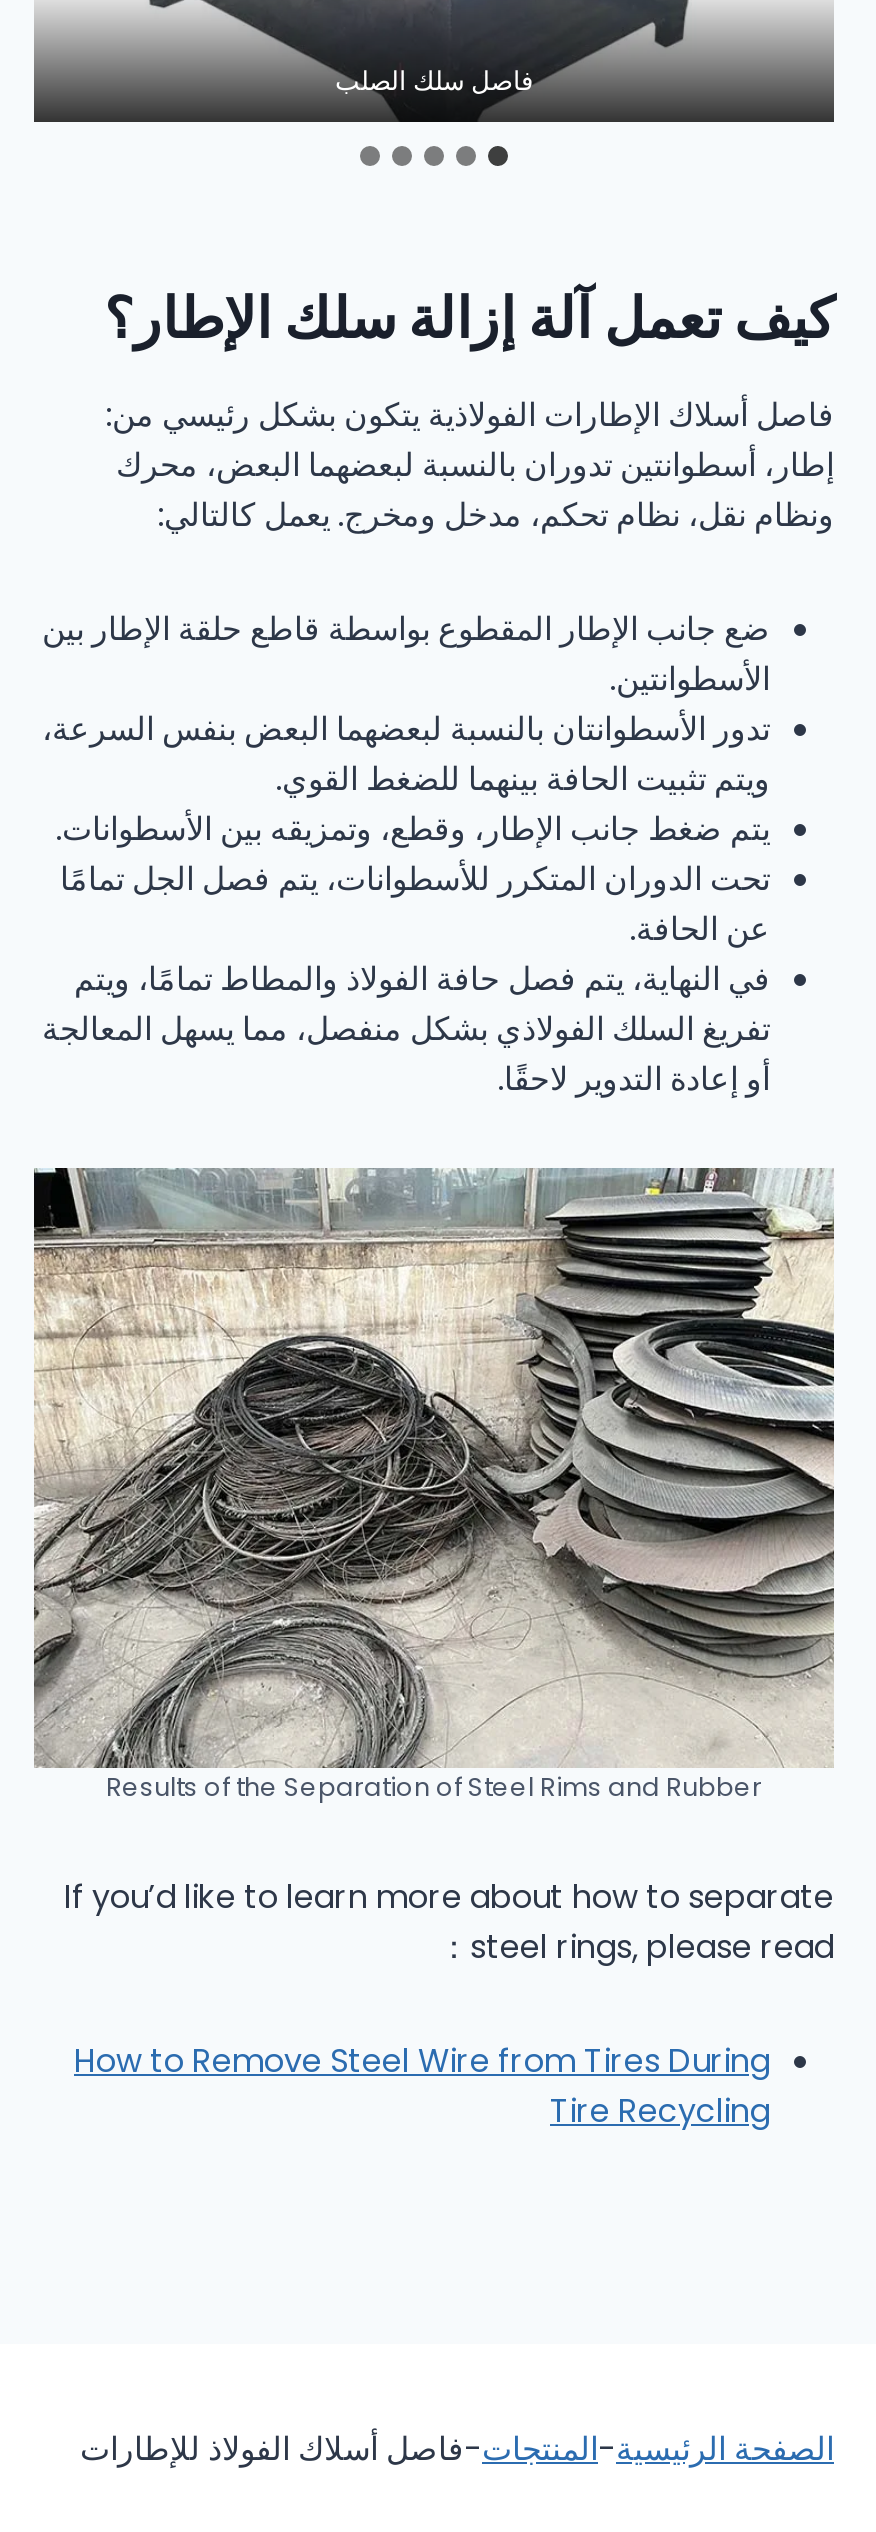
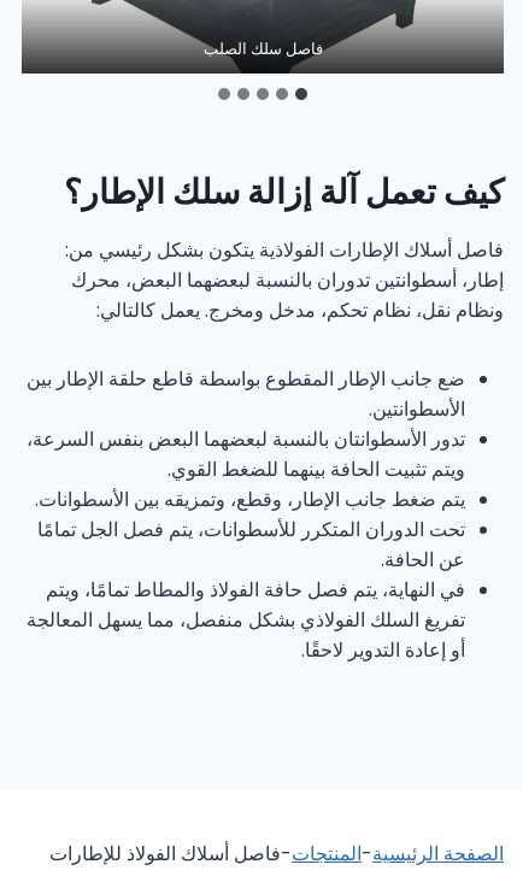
[32,1166,836,2134] [image] | Results of the Separation of Steel Rims and Rubber | If you’d like to learn more about how to separate | steel rings, please read： | How to Remove Steel Wire from Tires During | Tire Recycling -> none

